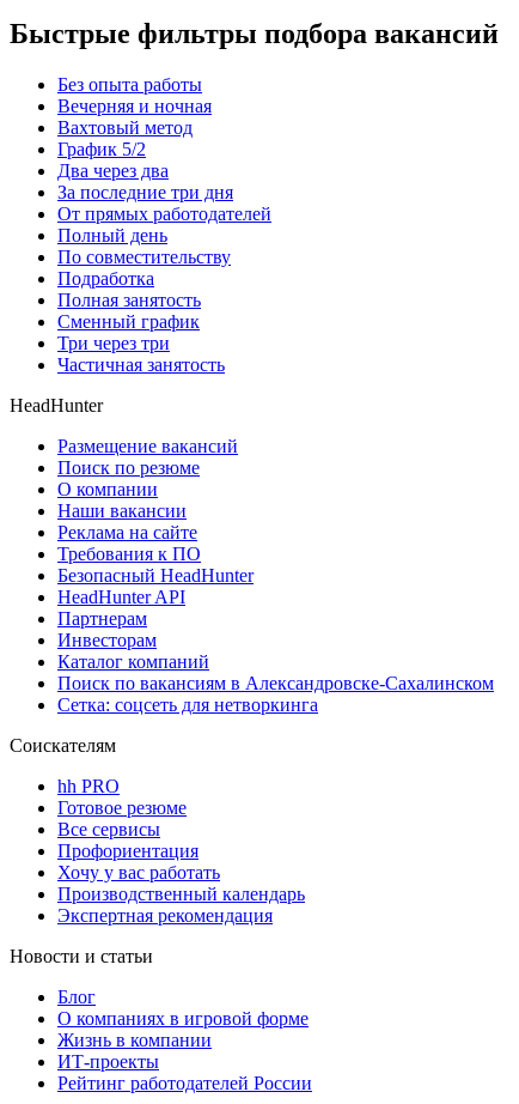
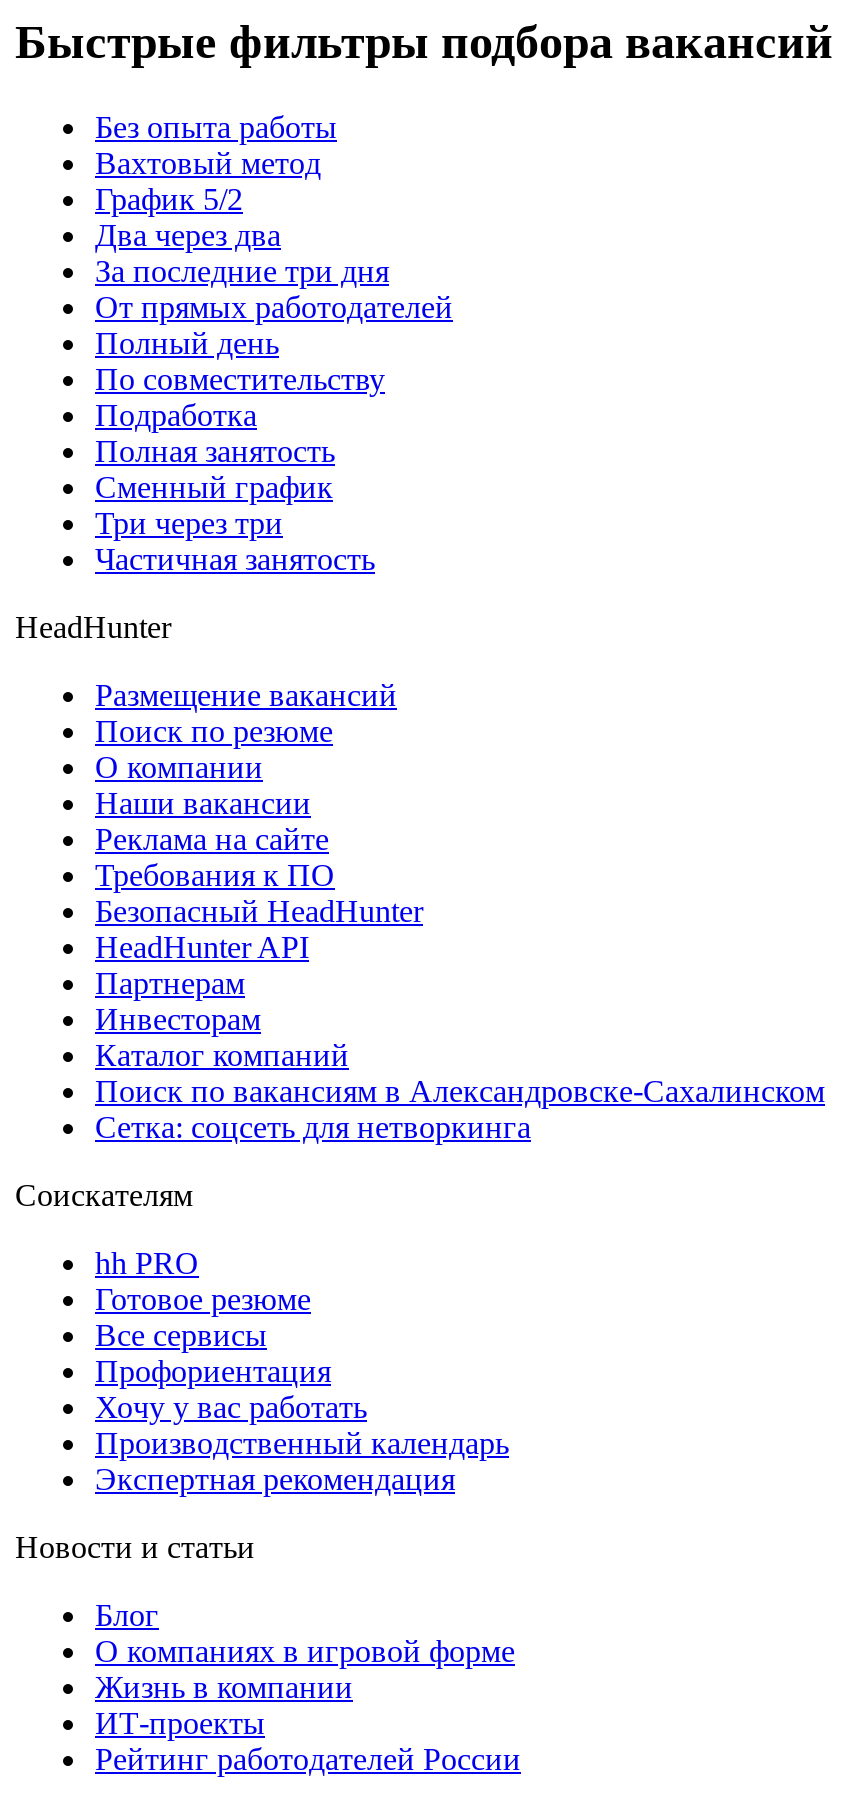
[57,96,212,116] Вечерняя и ночная -> none

